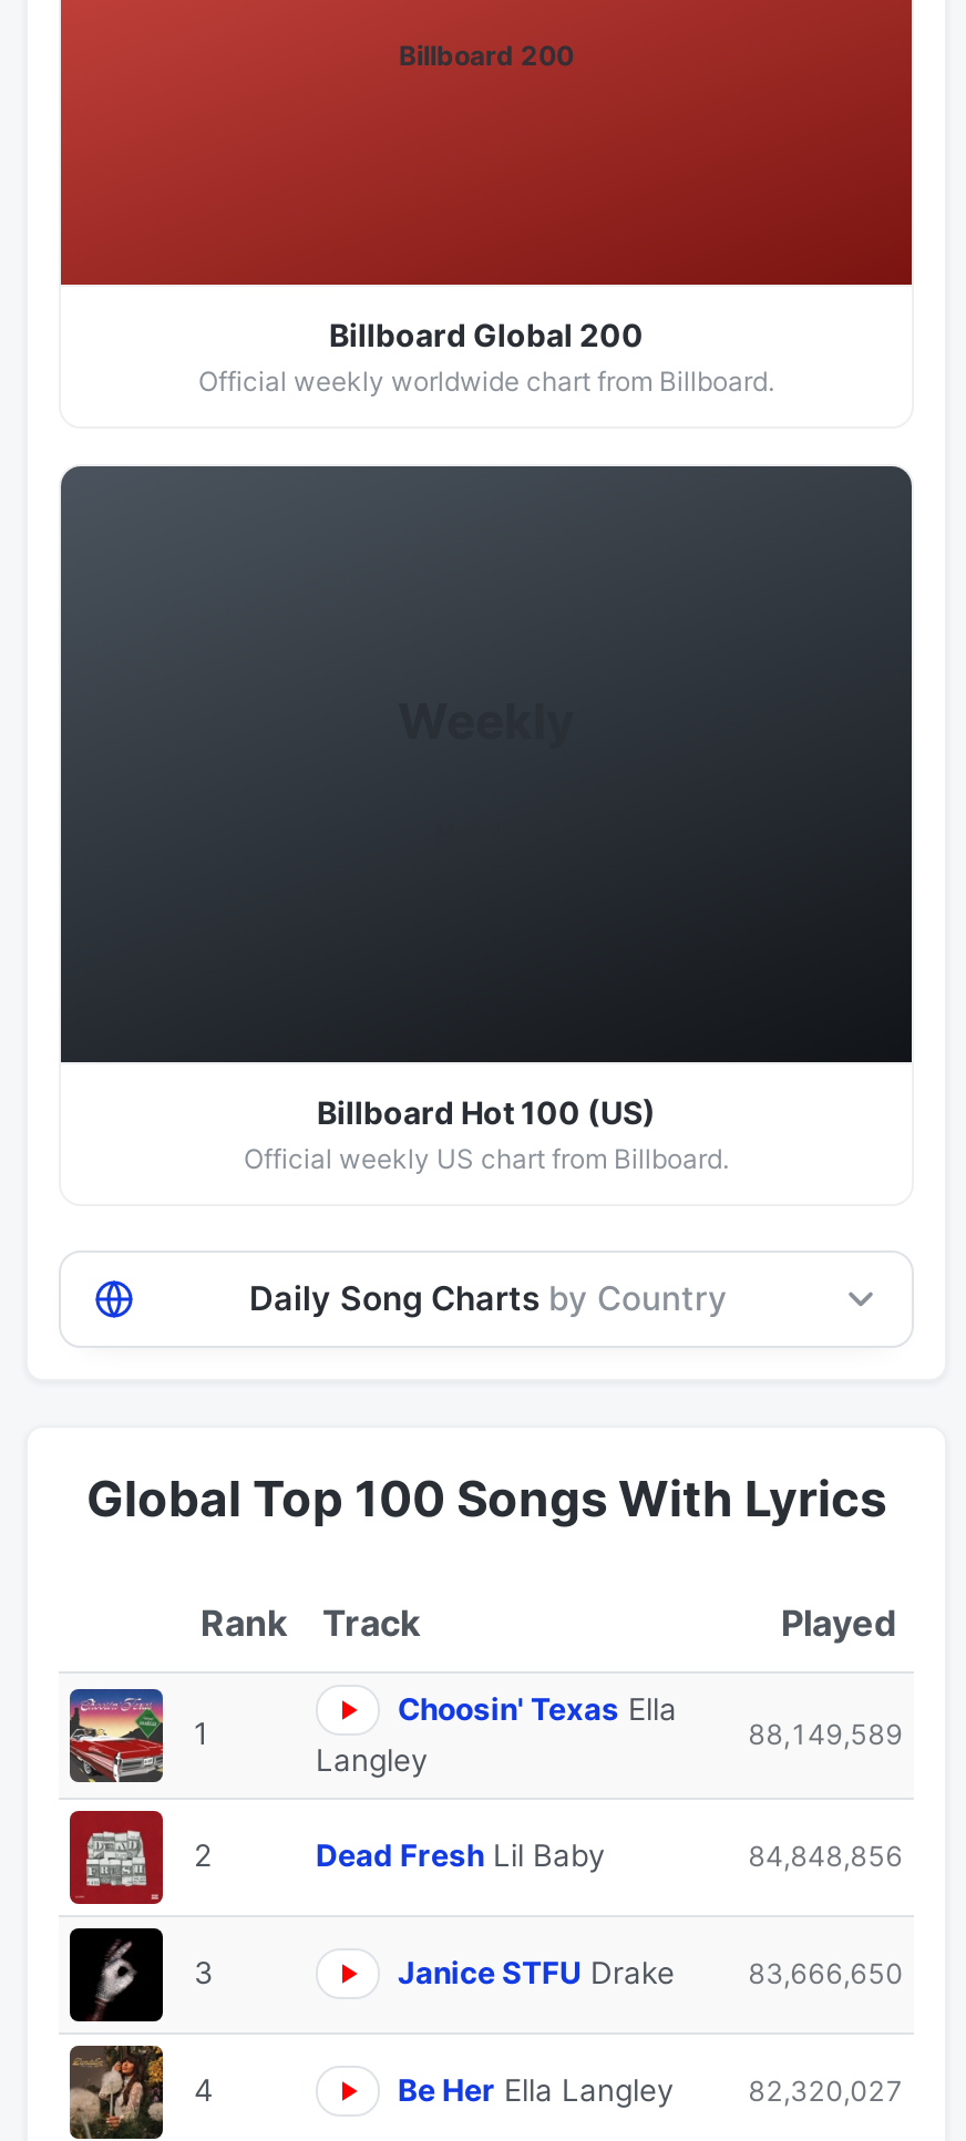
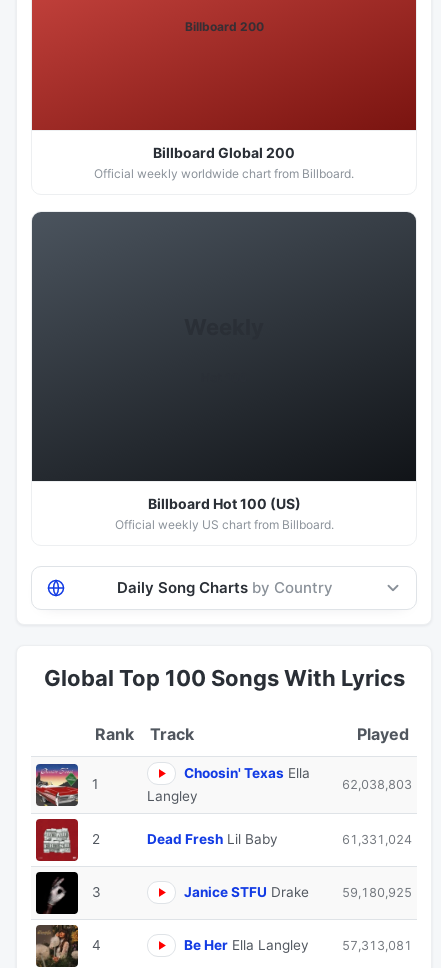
[748,1718,903,1751] 88,149,589 -> [342,777,412,792] 62,038,803
[748,1840,903,1873] 84,848,856 -> [342,832,412,847] 61,331,024
[748,1957,903,1991] 83,666,650 -> [342,885,412,900] 59,180,925
[748,2075,903,2108] 82,320,027 -> [342,938,412,953] 57,313,081

